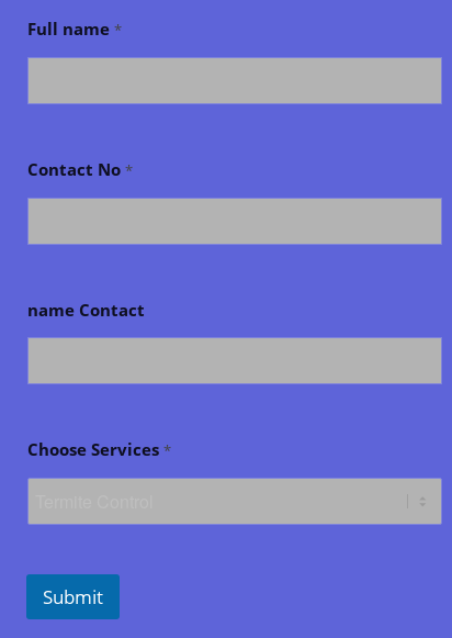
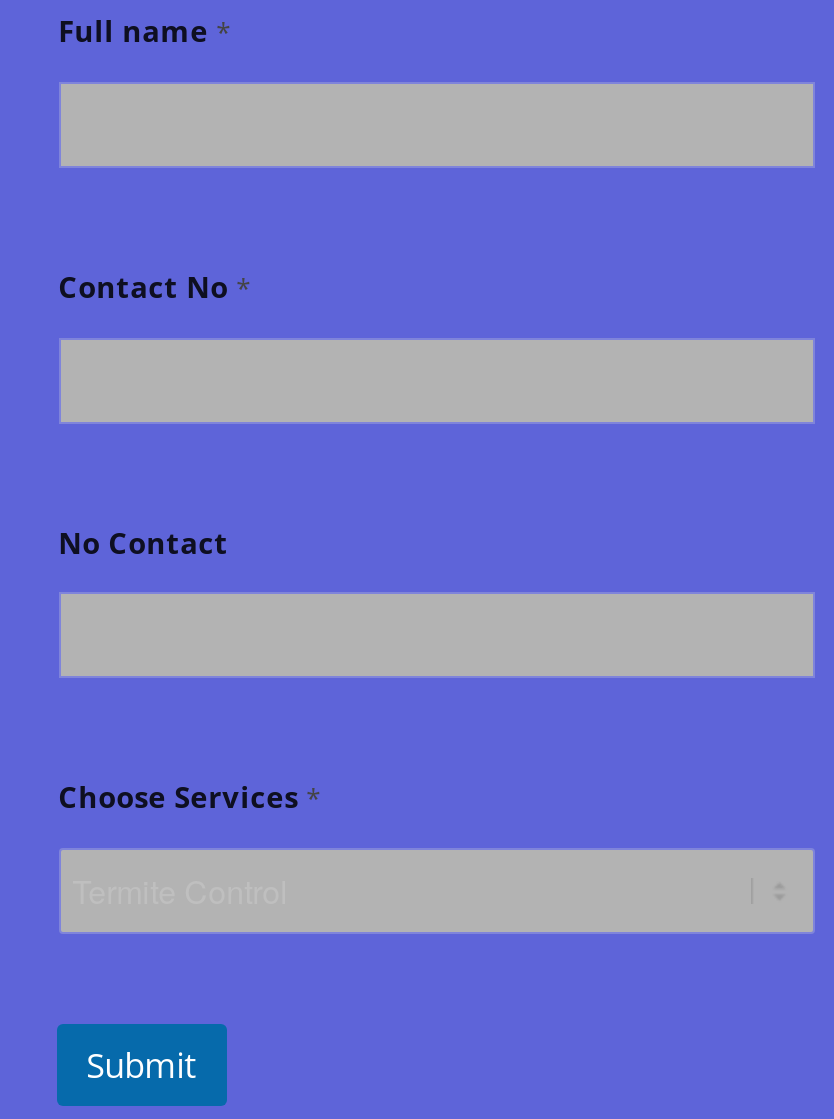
[27,298,144,320] name Contact -> [58,521,228,561] No Contact

